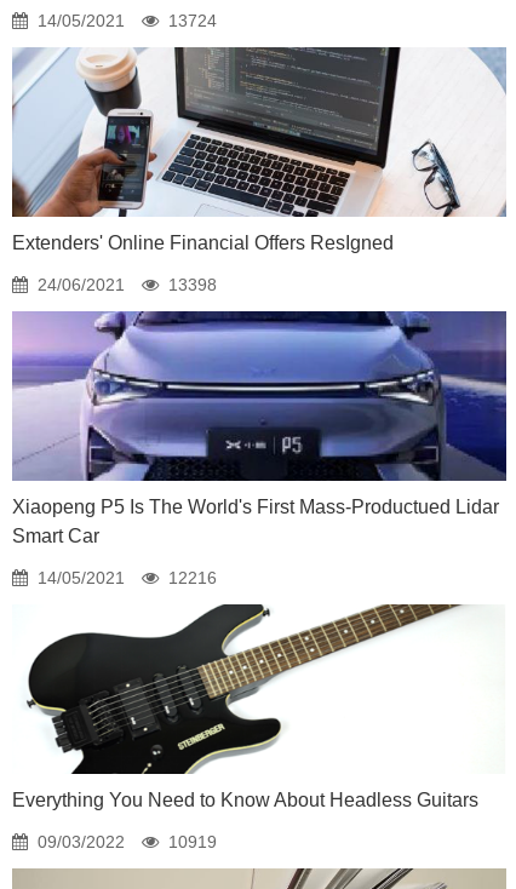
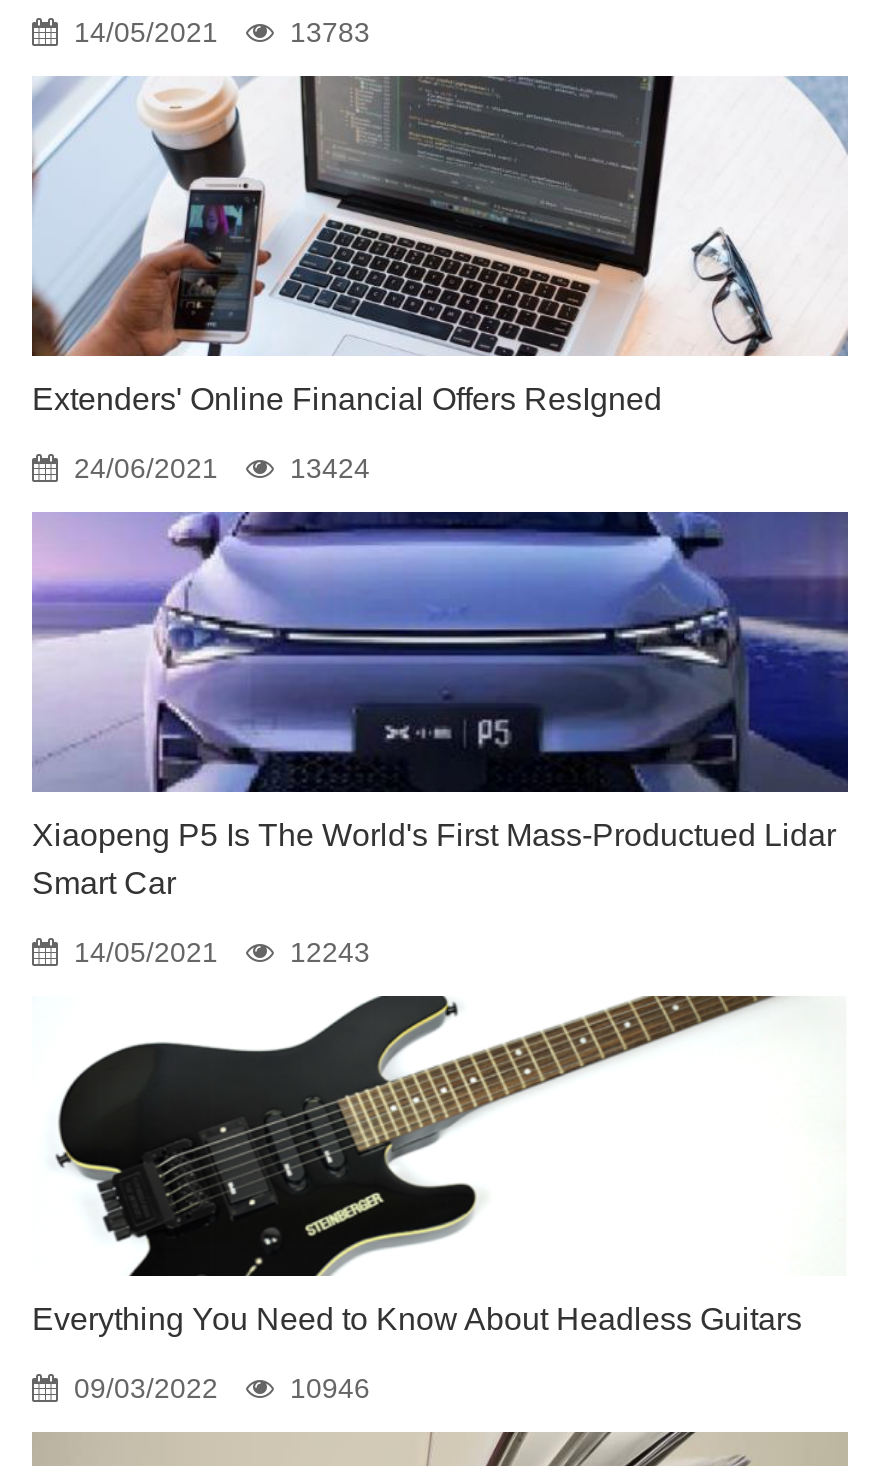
[168,10,217,30] 13724 -> [290,15,370,47] 13783
[168,274,217,294] 13398 -> [290,451,370,483] 13424
[168,567,217,587] 12216 -> [290,935,370,967] 12243
[168,831,217,851] 10919 -> [290,1371,370,1403] 10946

